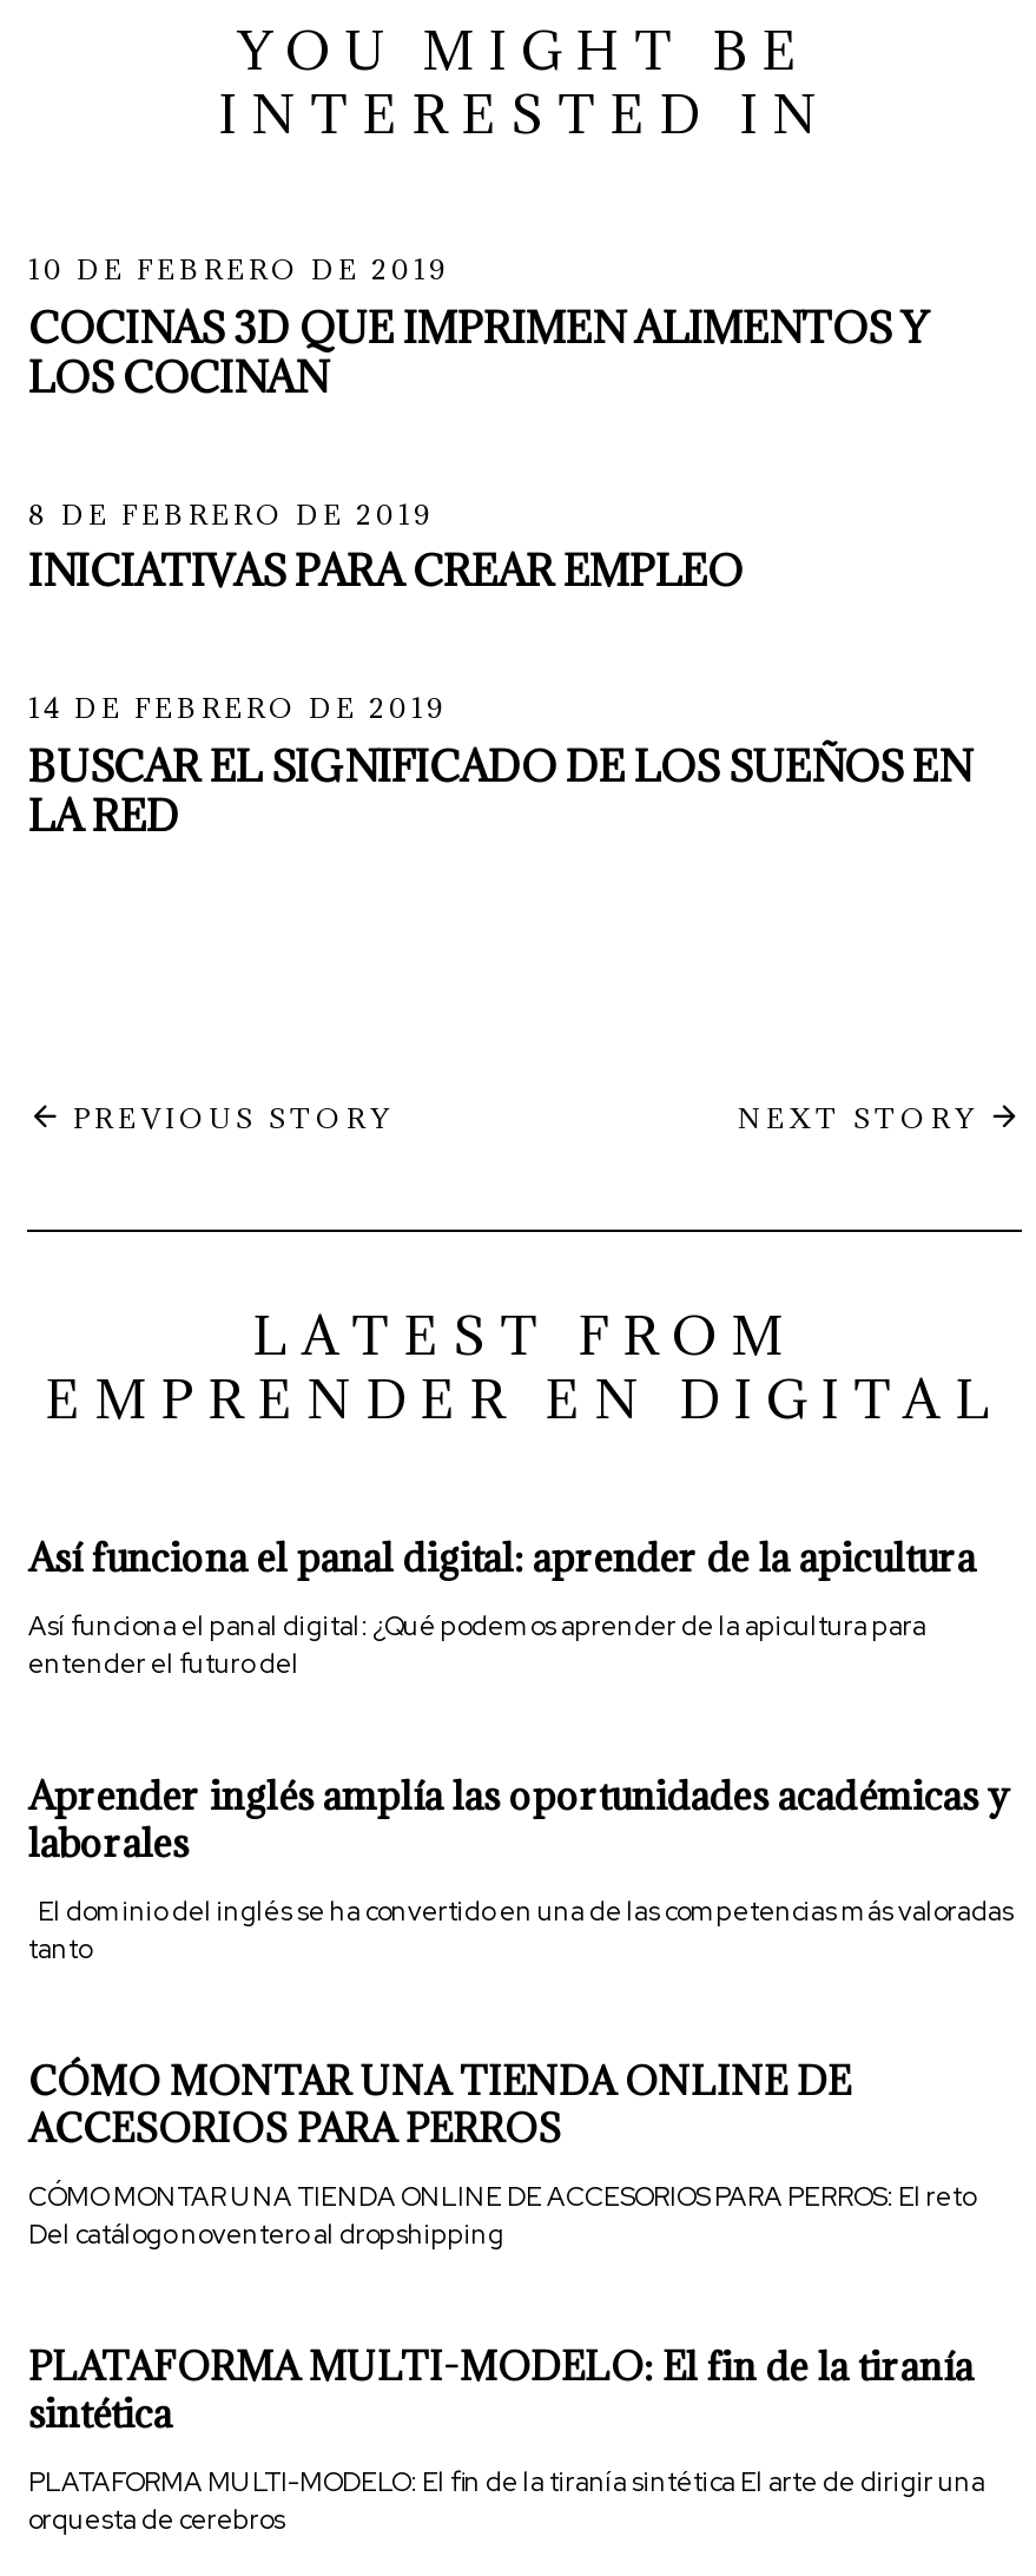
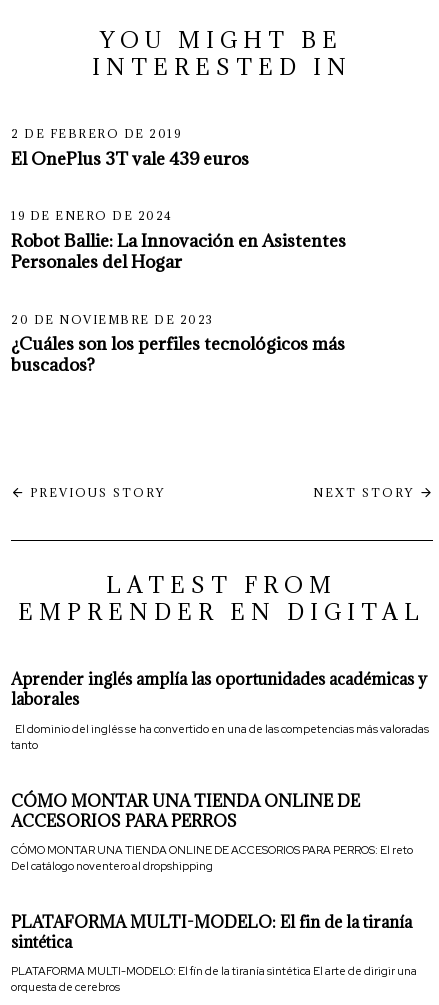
[28,252,929,405] 10 DE FEBRERO DE 2019 | COCINAS 3D QUE IMPRIMEN ALIMENTOS Y | LOS COCINAN -> [11,126,249,170] 2 DE FEBRERO DE 2019 | El OnePlus 3T vale 439 euros
[28,496,742,599] 8 DE FEBRERO DE 2019 | INICIATIVAS PARA CREAR EMPLEO -> [11,208,346,273] 19 DE ENERO DE 2024 | Robot Ballie: La Innovación en Asistentes | Personales del Hogar
[28,690,971,842] 14 DE FEBRERO DE 2019 | BUSCAR EL SIGNIFICADO DE LOS SUEÑOS EN | LA RED -> [11,312,345,376] 20 DE NOVIEMBRE DE 2023 | ¿Cuáles son los perfiles tecnológicos más | buscados?
[28,1531,976,1680] Así funciona el panal digital: aprender de la apicultura | Así funciona el panal digital: ¿Qué podemos aprender de la apicultura para | entender el futuro del -> none

